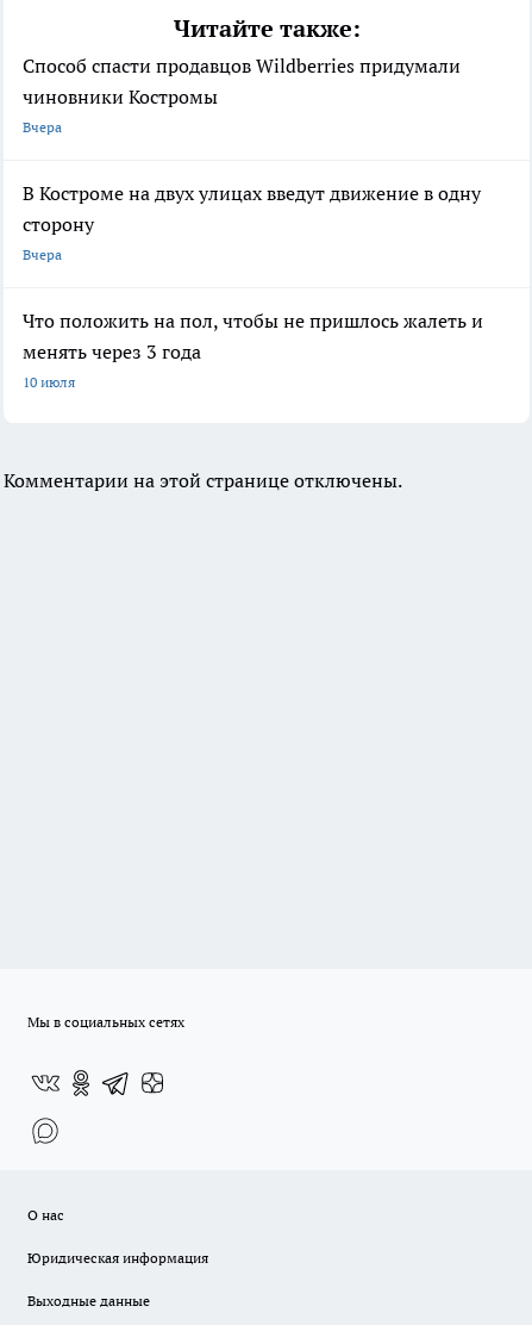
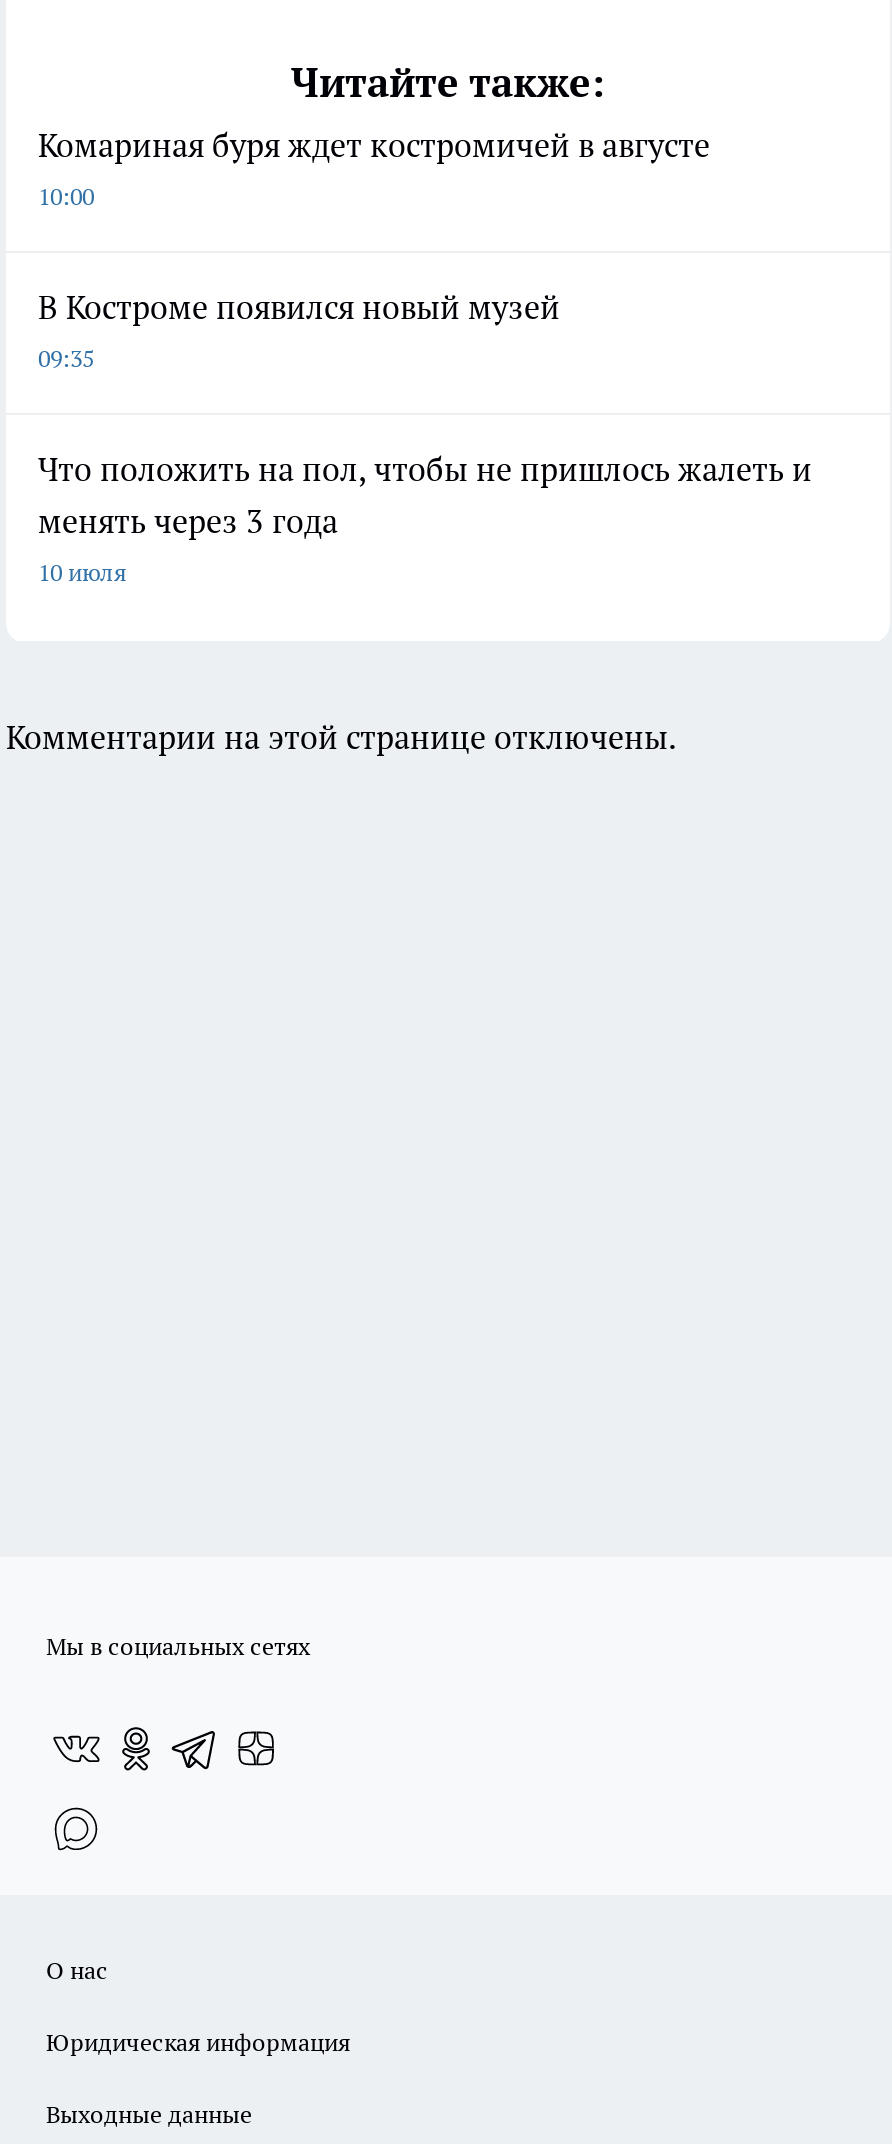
[23,53,461,135] Способ спасти продавцов Wildberries придумали | чиновники Костромы | Вчера -> [38,124,710,210] Комариная буря ждет костромичей в августе | 10:00
[23,181,481,263] В Костроме на двух улицах введут движение в одну | сторону | Вчера -> [38,286,560,372] В Костроме появился новый музей | 09:35

